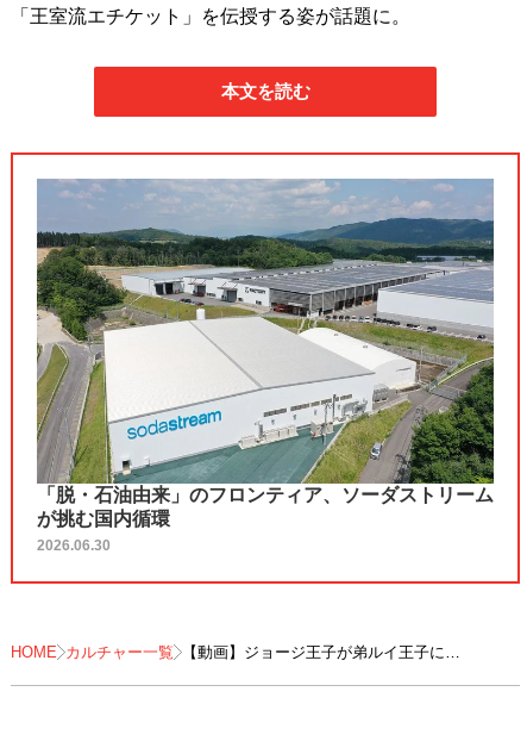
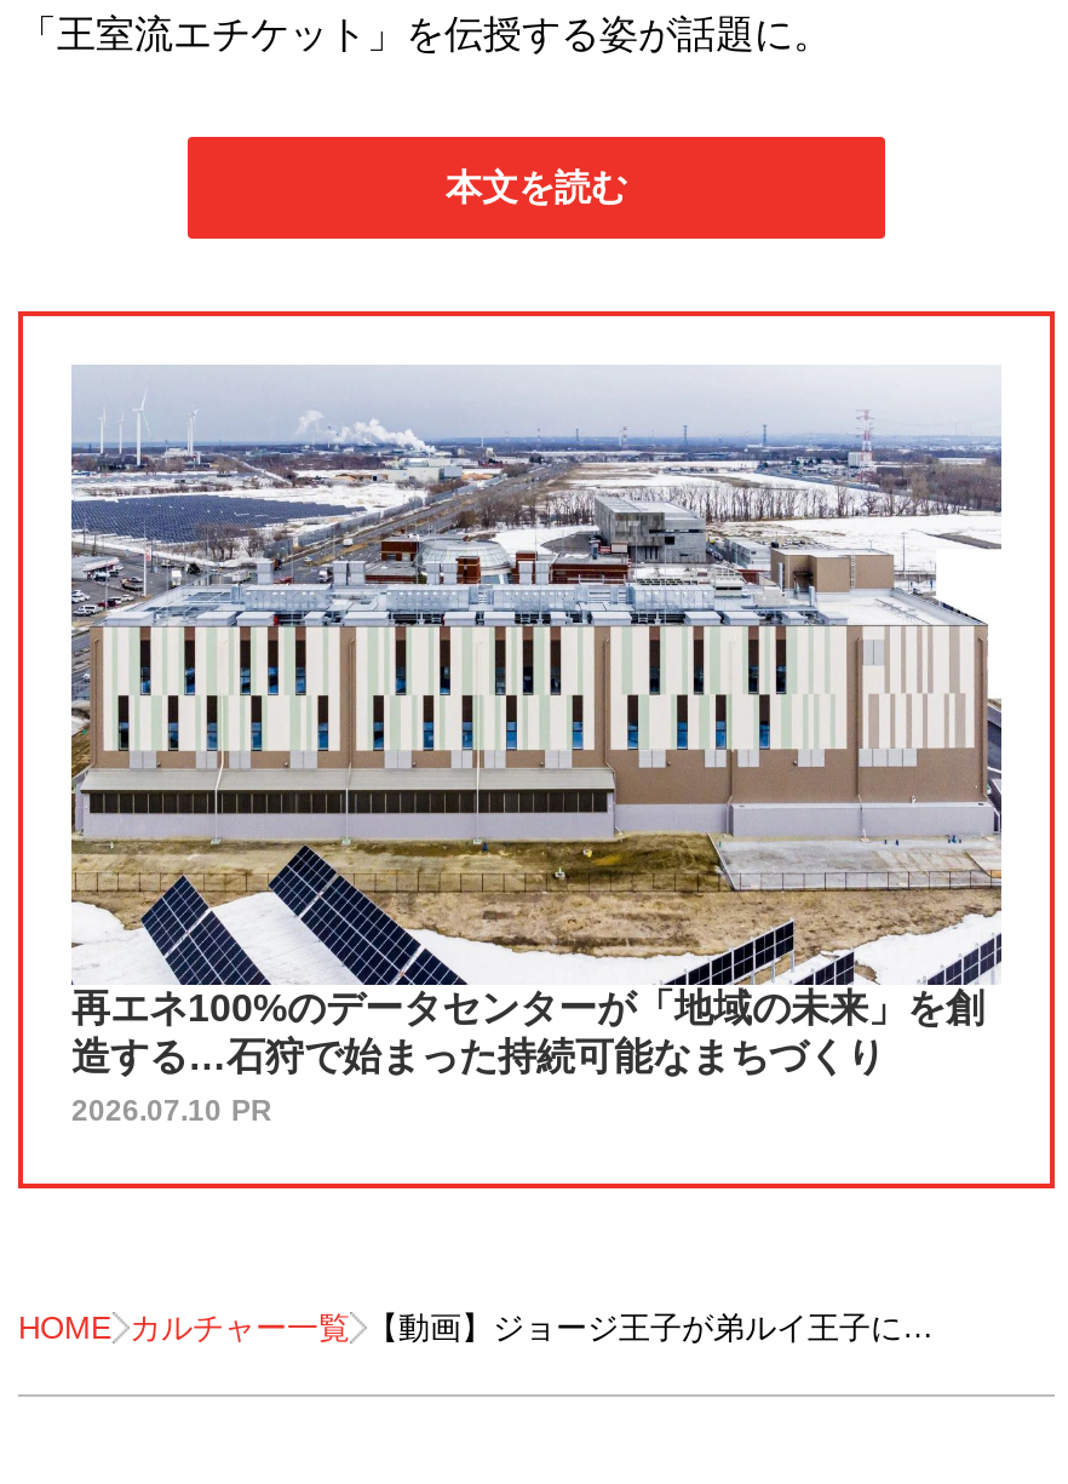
[36,177,495,554] [image] | 「脱・石油由来」のフロンティア、ソーダストリーム | が挑む国内循環 | 2026.06.30 -> [69,362,1004,1126] [image] | 再エネ100%のデータセンターが「地域の未来」を創 | 造する…石狩で始まった持続可能なまちづくり | 2026.07.10 PR

